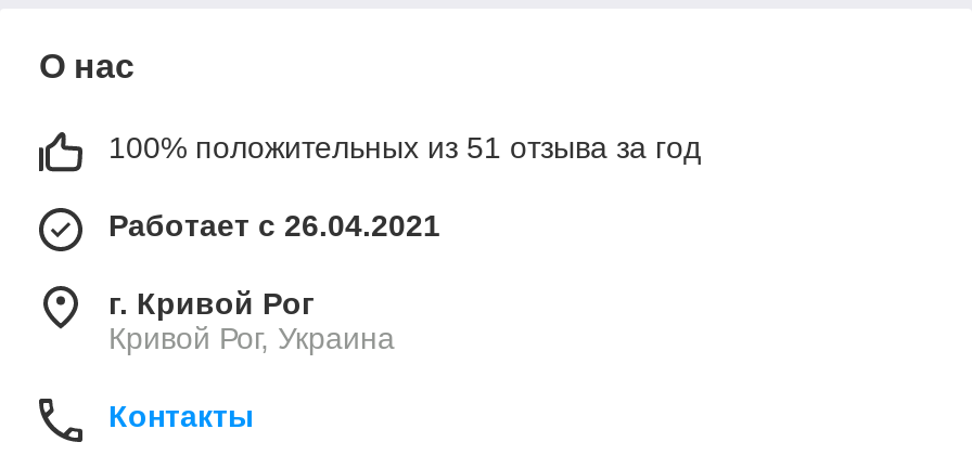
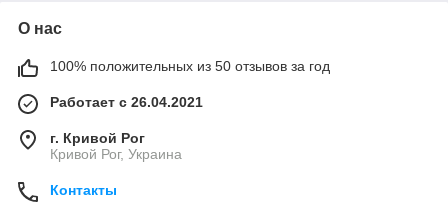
[108,130,701,164] 100% положительных из 51 отзыва за год -> [50,58,330,74] 100% положительных из 50 отзывов за год

